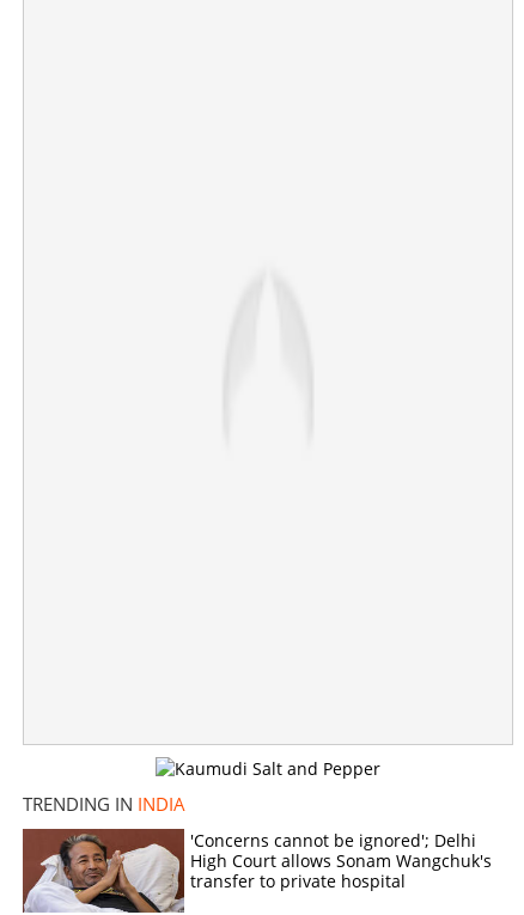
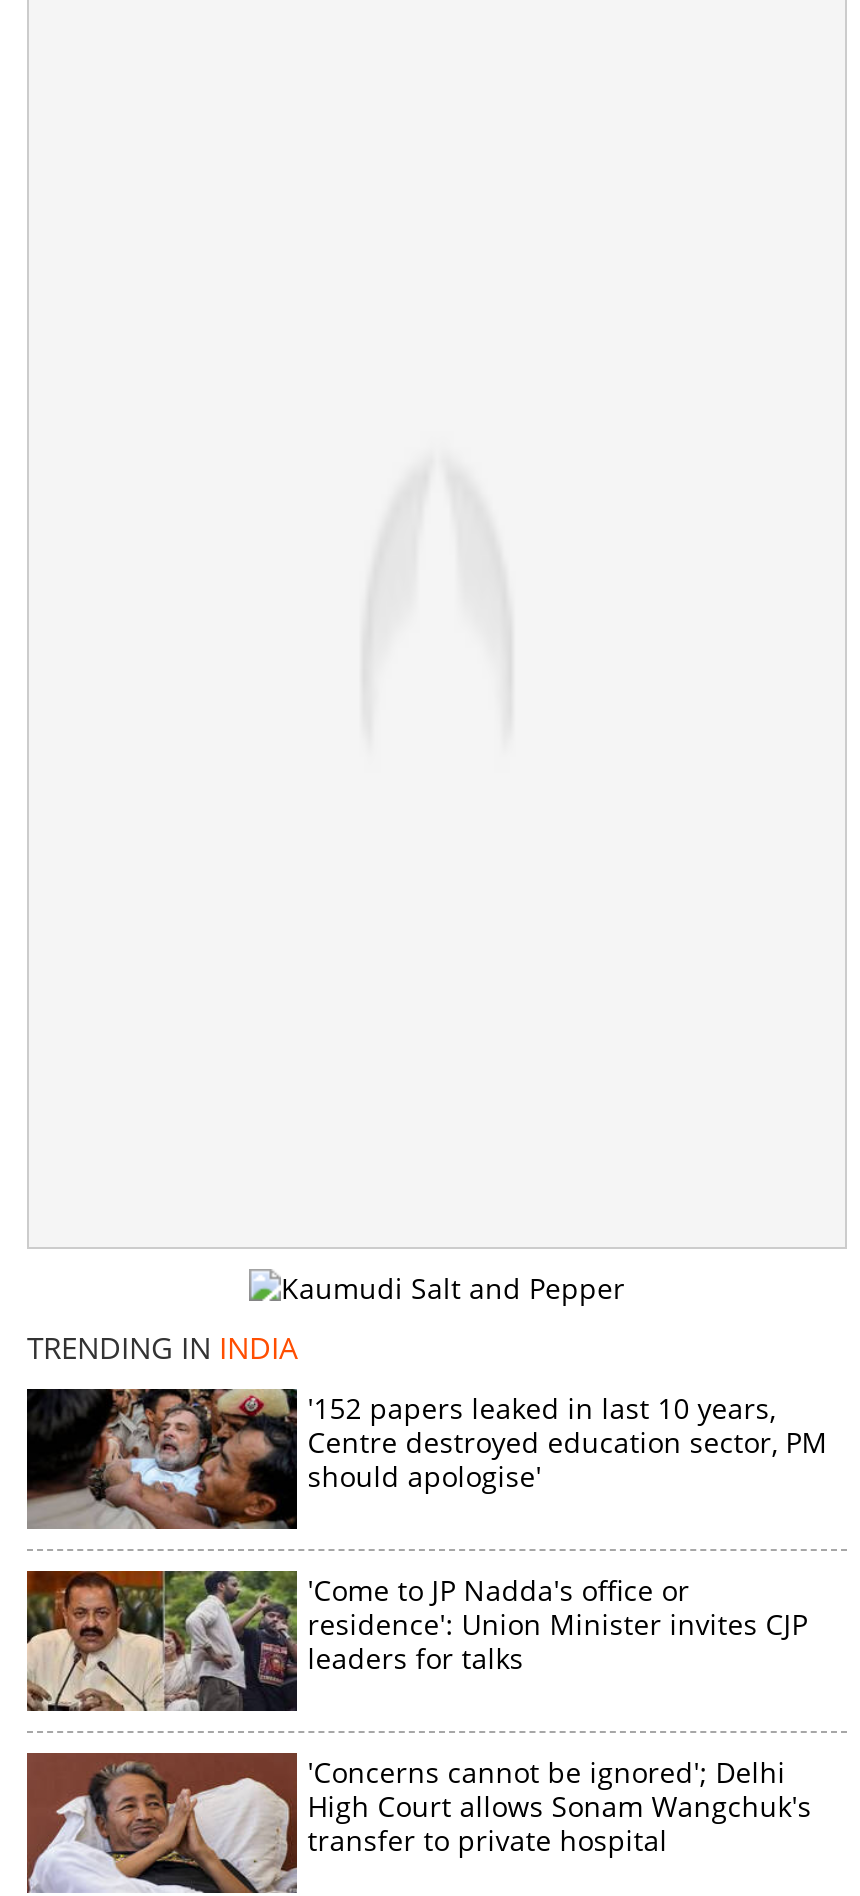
none -> [25,1387,828,1676] [image] | '152 papers leaked in last 10 years, | Centre destroyed education sector, PM | should apologise' | 'Come to JP Nadda's office or | residence': Union Minister invites CJP | leaders for talks
none -> [25,1569,299,1713] [image]

